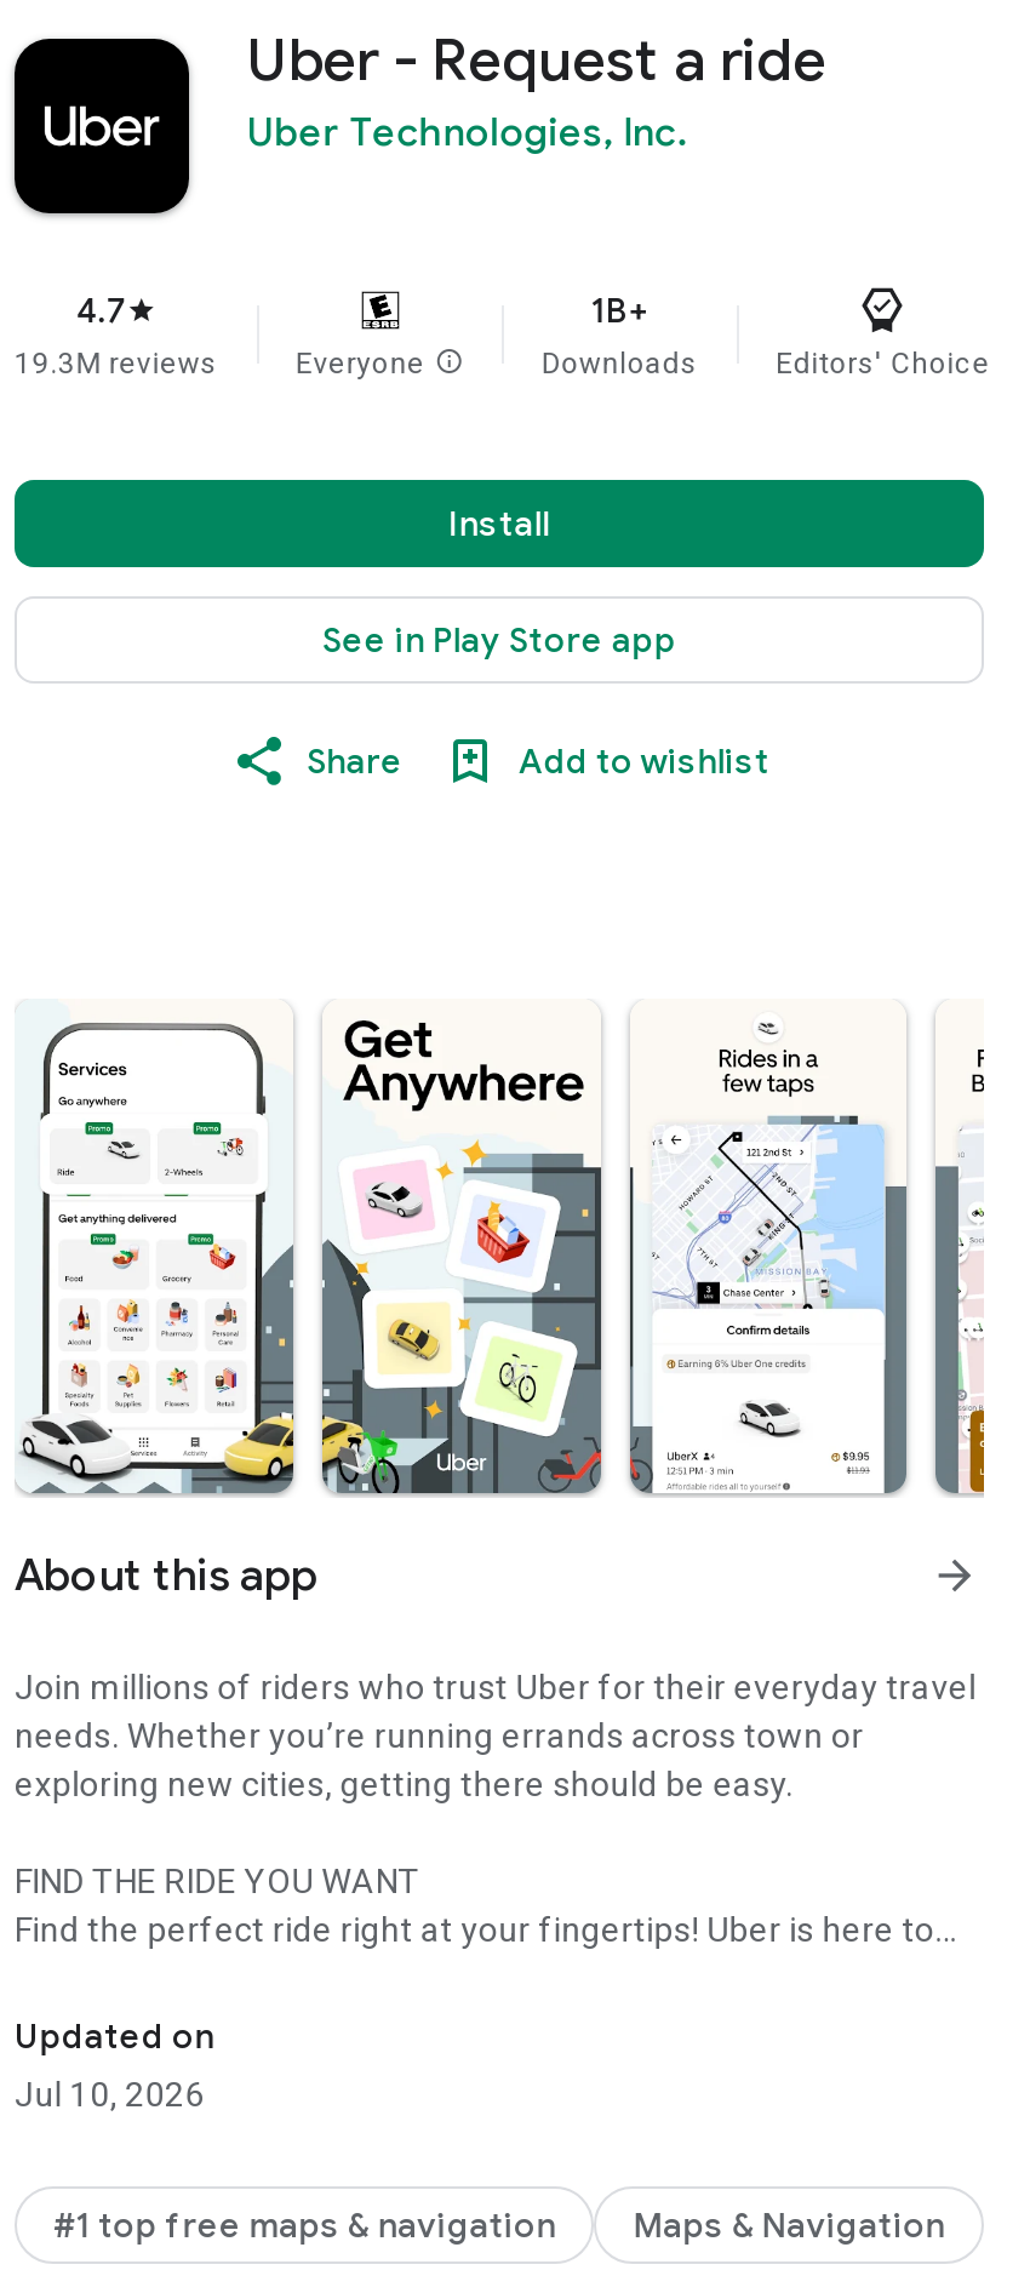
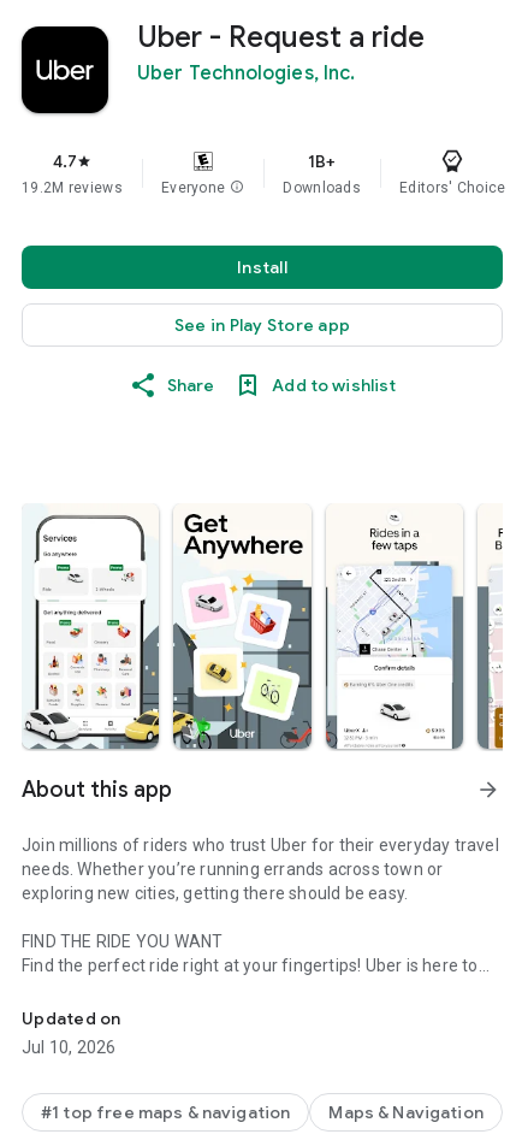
[15,347,218,381] 19.3M reviews -> [22,179,123,196] 19.2M reviews

